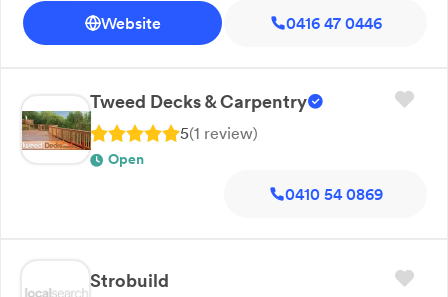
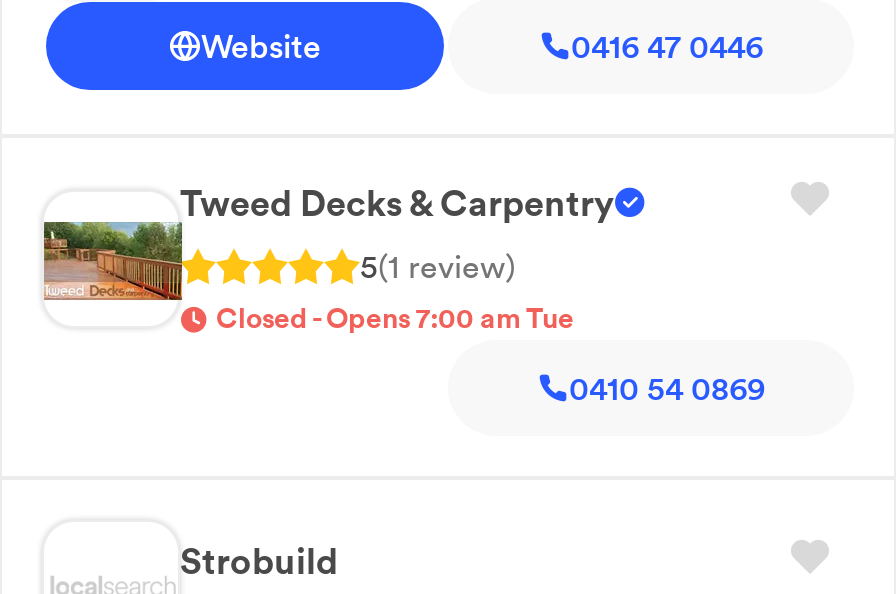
[108,150,144,168] Open -> [216,300,574,336] Closed - Opens 7:00 am Tue

